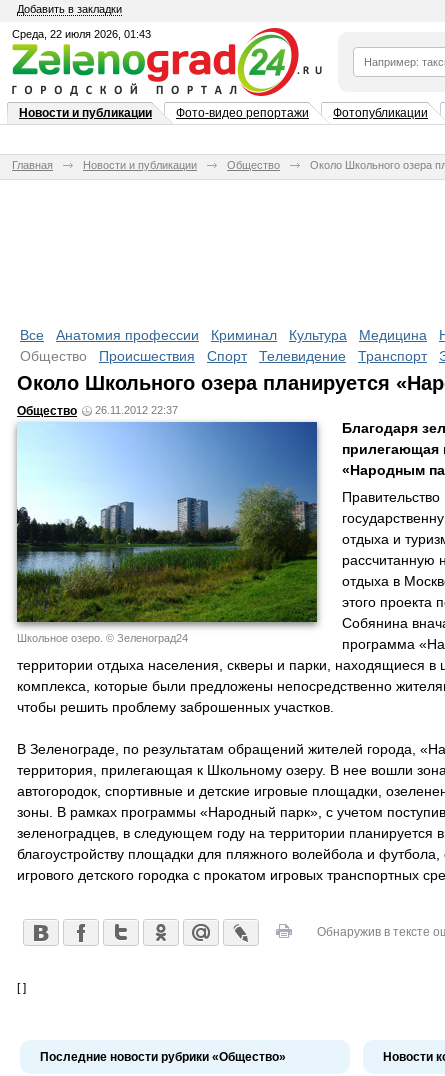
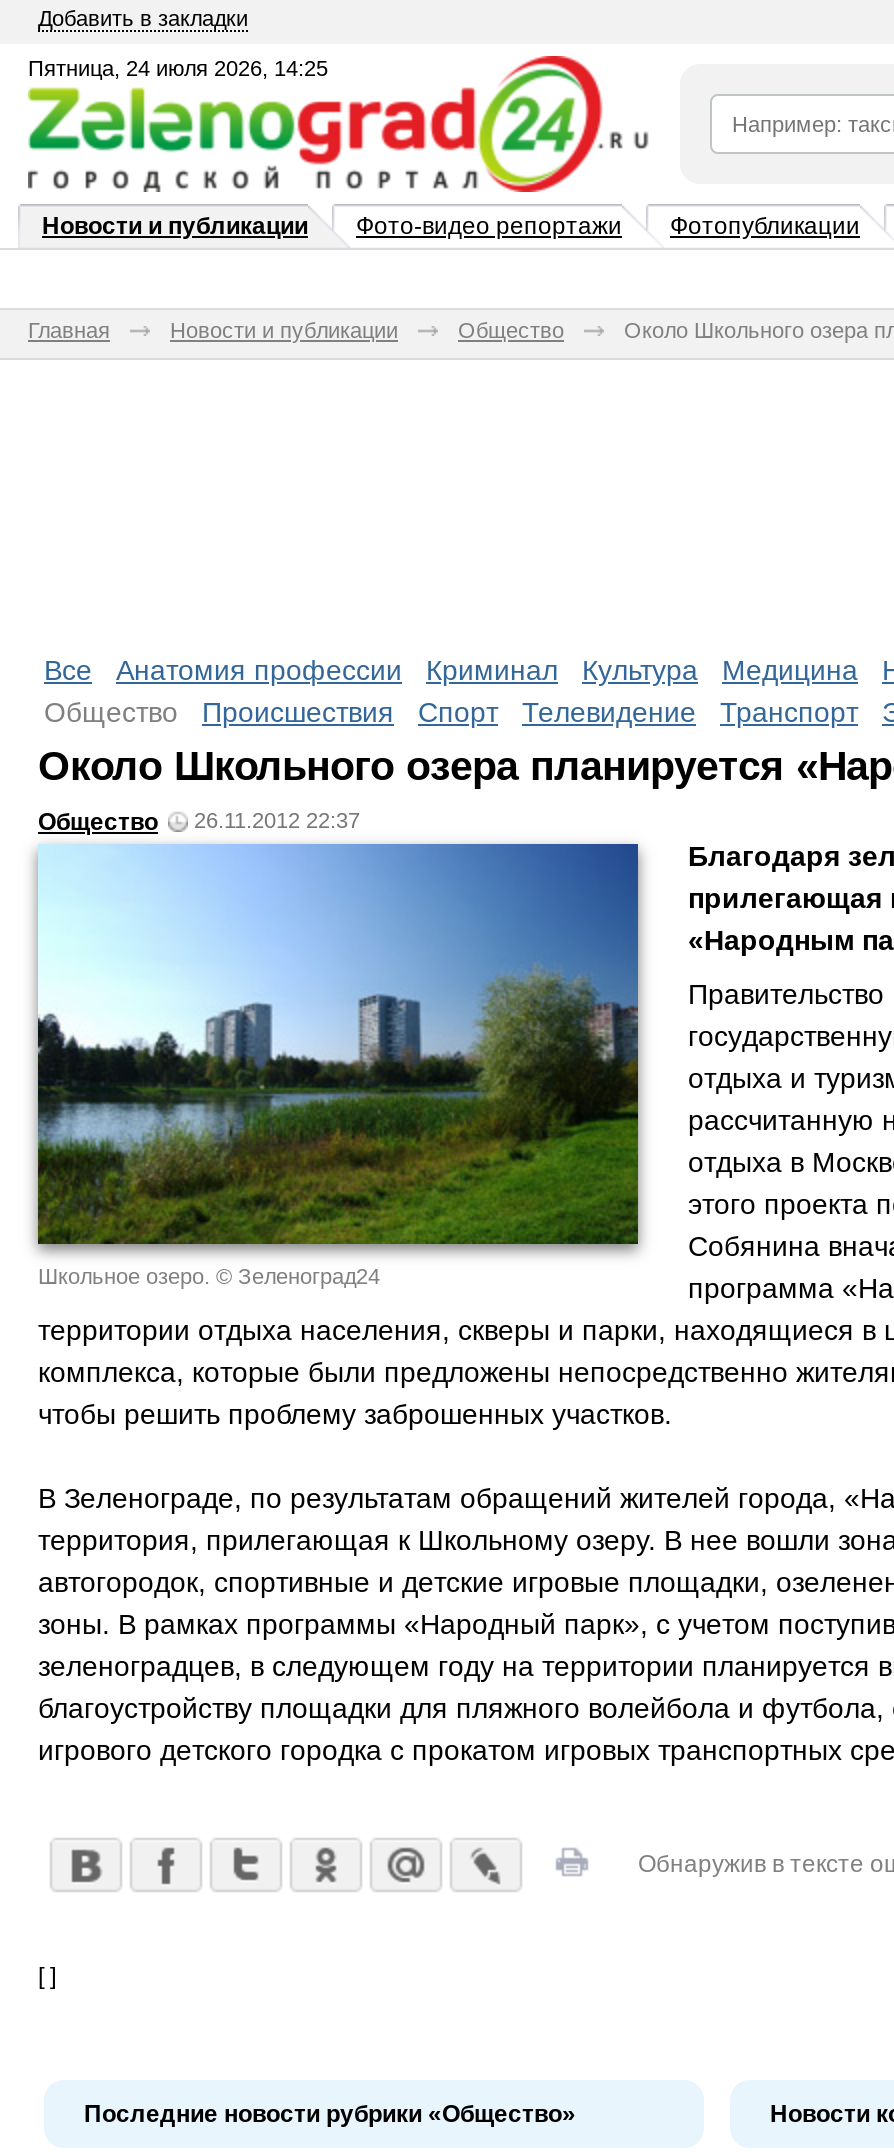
[12,28,151,40] Среда, 22 июля 2026, 01:43 -> [28,56,328,80] Пятница, 24 июля 2026, 14:25

